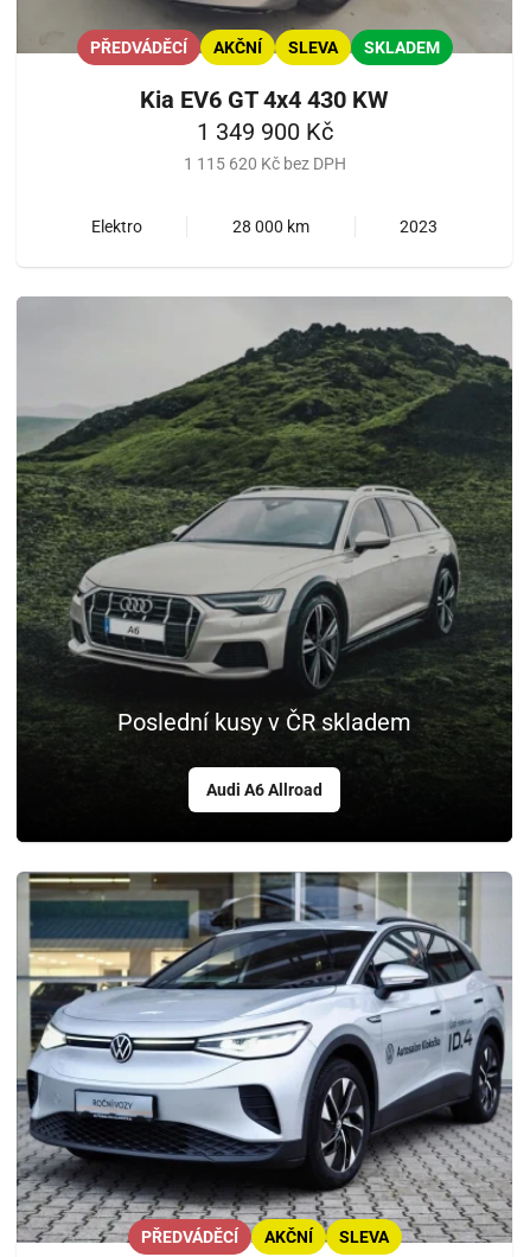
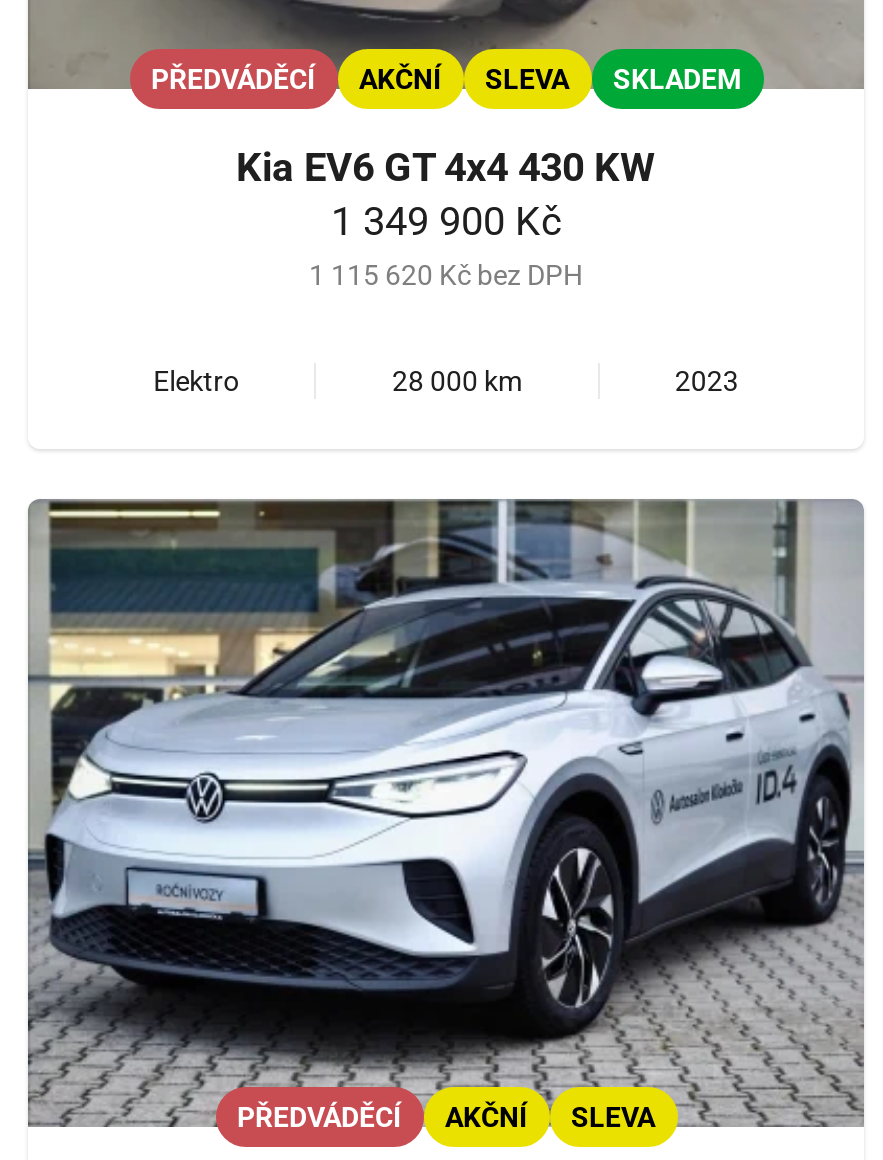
[15,296,513,843] [image] | Poslední kusy v ČR skladem | Audi A6 Allroad -> none

